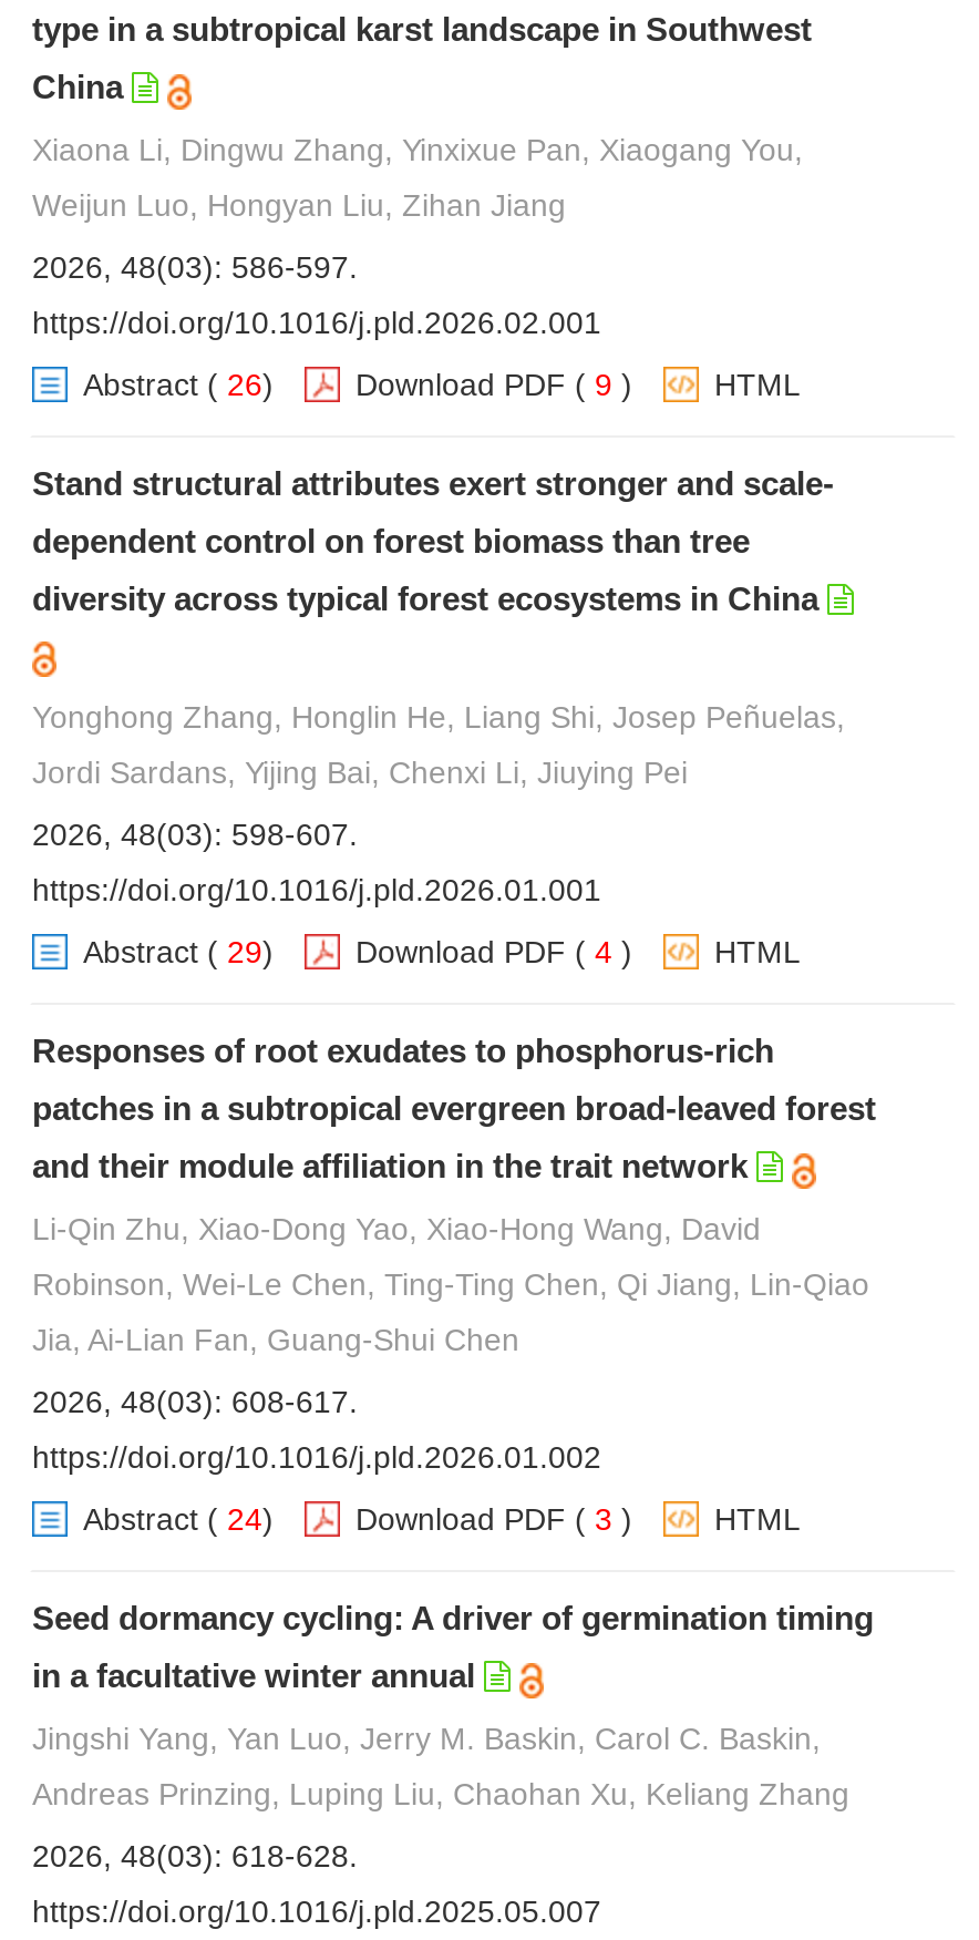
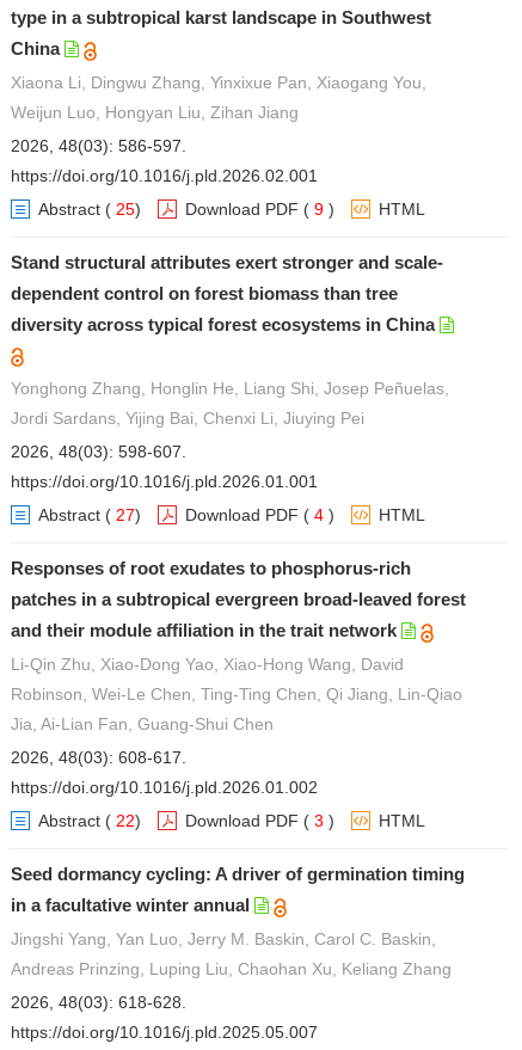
[83,367,282,403] Abstract (26) -> [38,200,146,219] Abstract (25)
[83,935,282,970] Abstract (29) -> [38,506,146,525] Abstract (27)
[83,1502,282,1537] Abstract (24) -> [38,811,146,831] Abstract (22)

